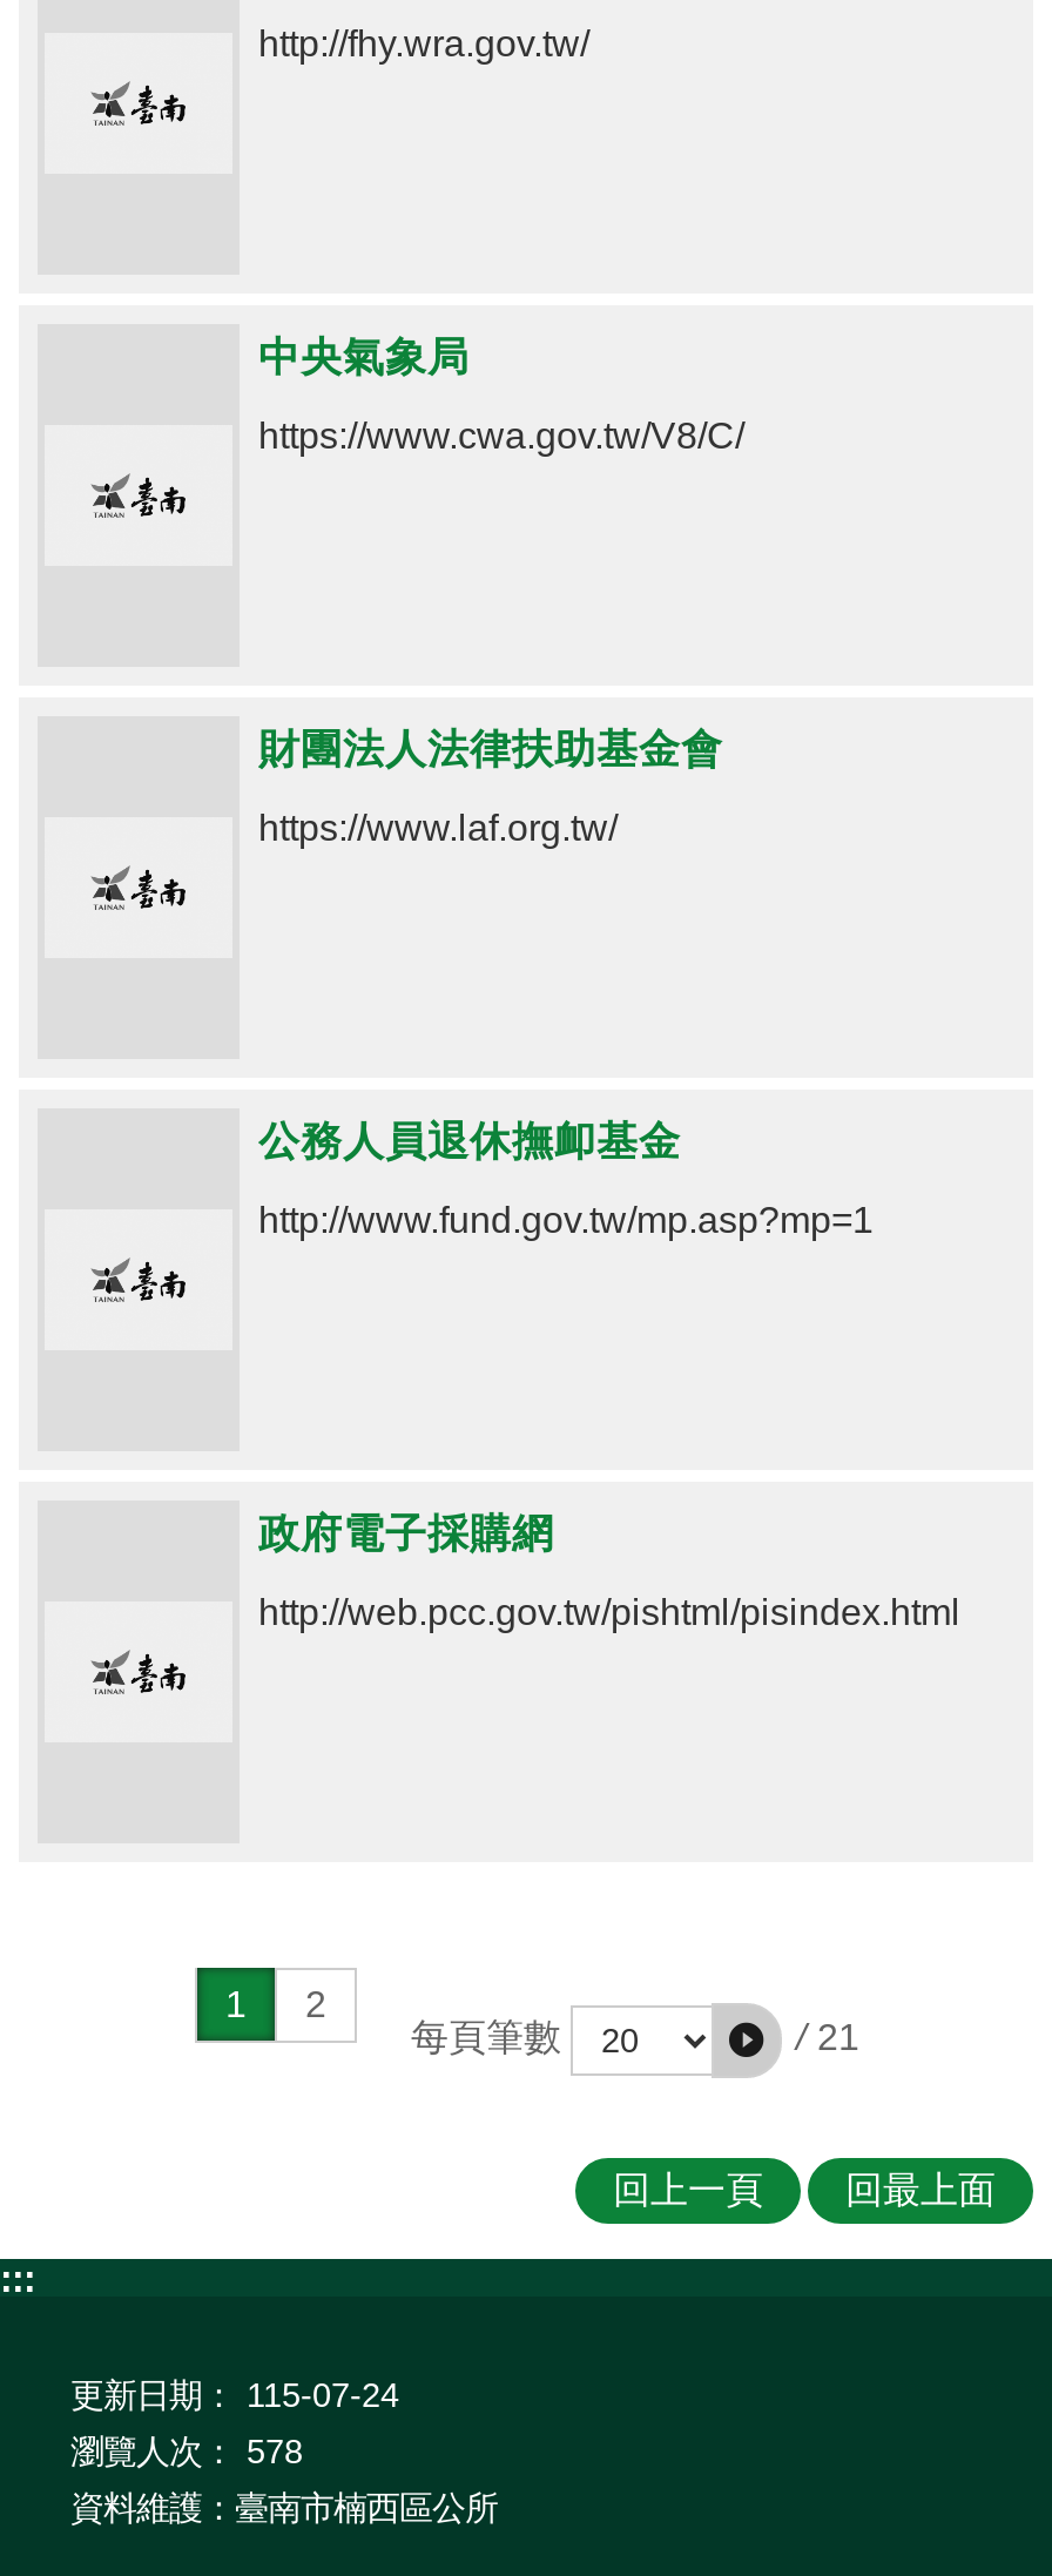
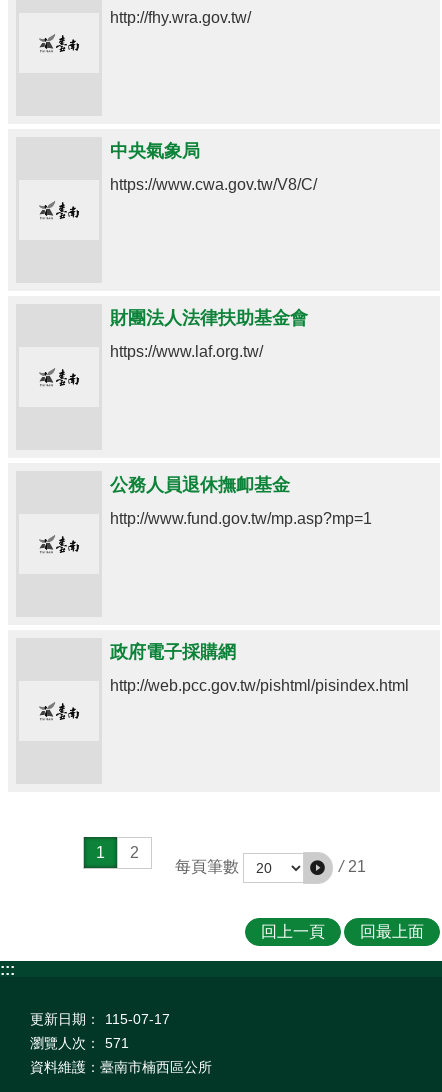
[70,2375,399,2413] 更新日期： 115-07-24 -> [30,1010,170,1026] 更新日期： 115-07-17
[70,2432,303,2469] 瀏覽人次： 578 -> [30,1034,129,1050] 瀏覽人次： 571

